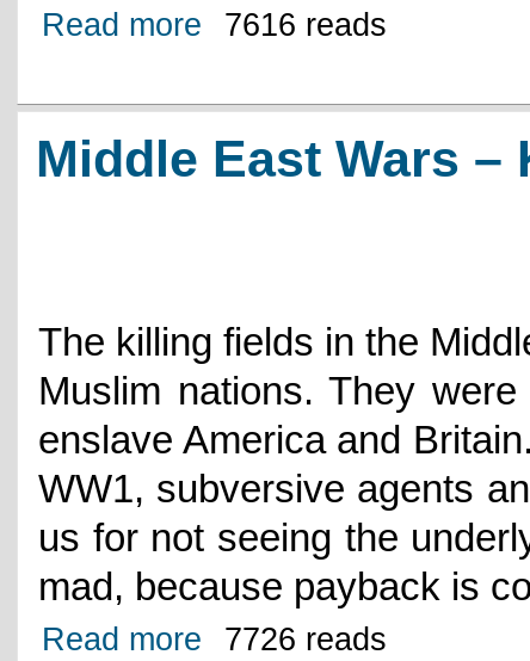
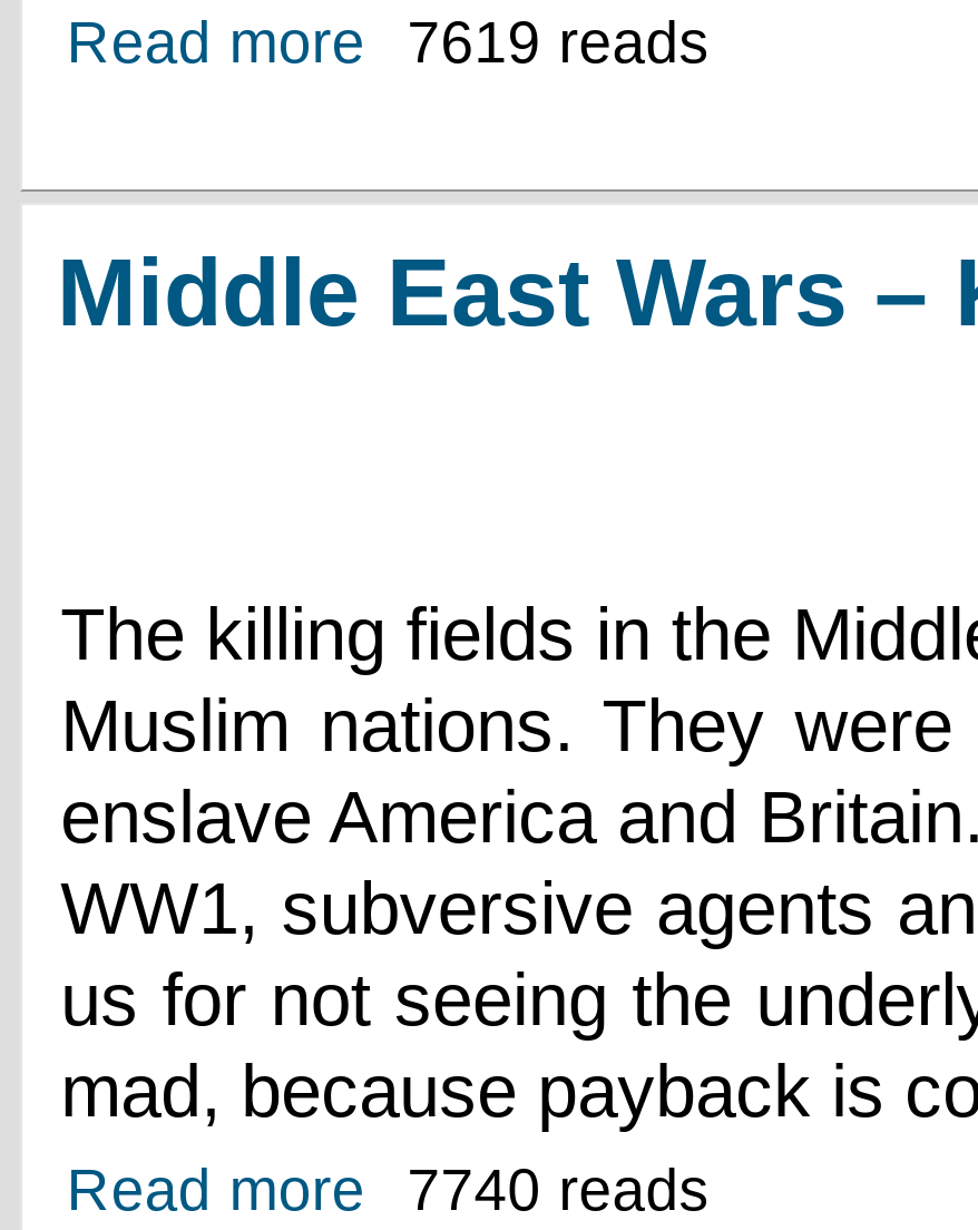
[42,8,387,43] Read more 7616 reads -> [67,10,710,76] Read more 7619 reads
[42,622,387,658] Read more 7726 reads -> [67,1157,710,1224] Read more 7740 reads

